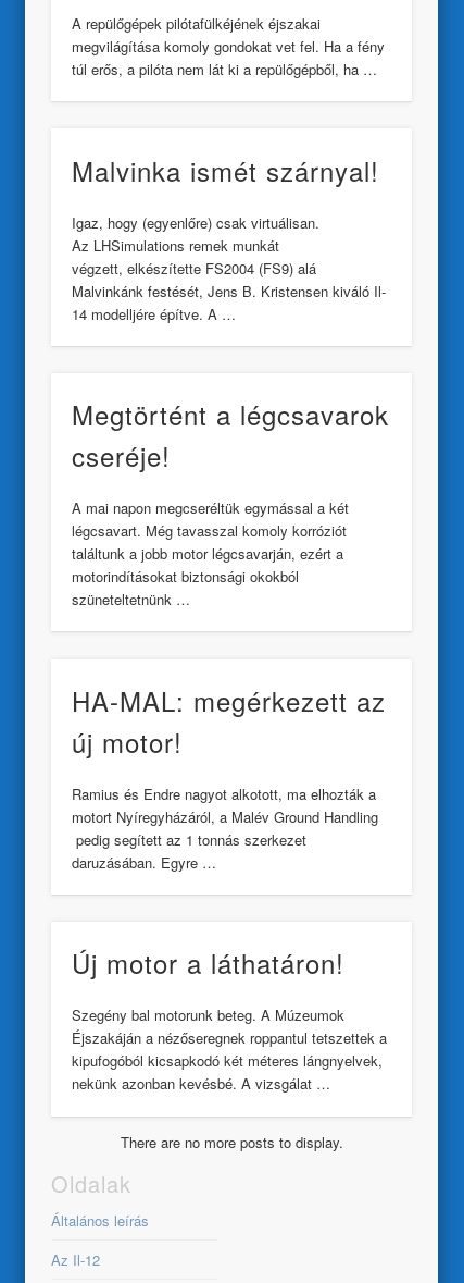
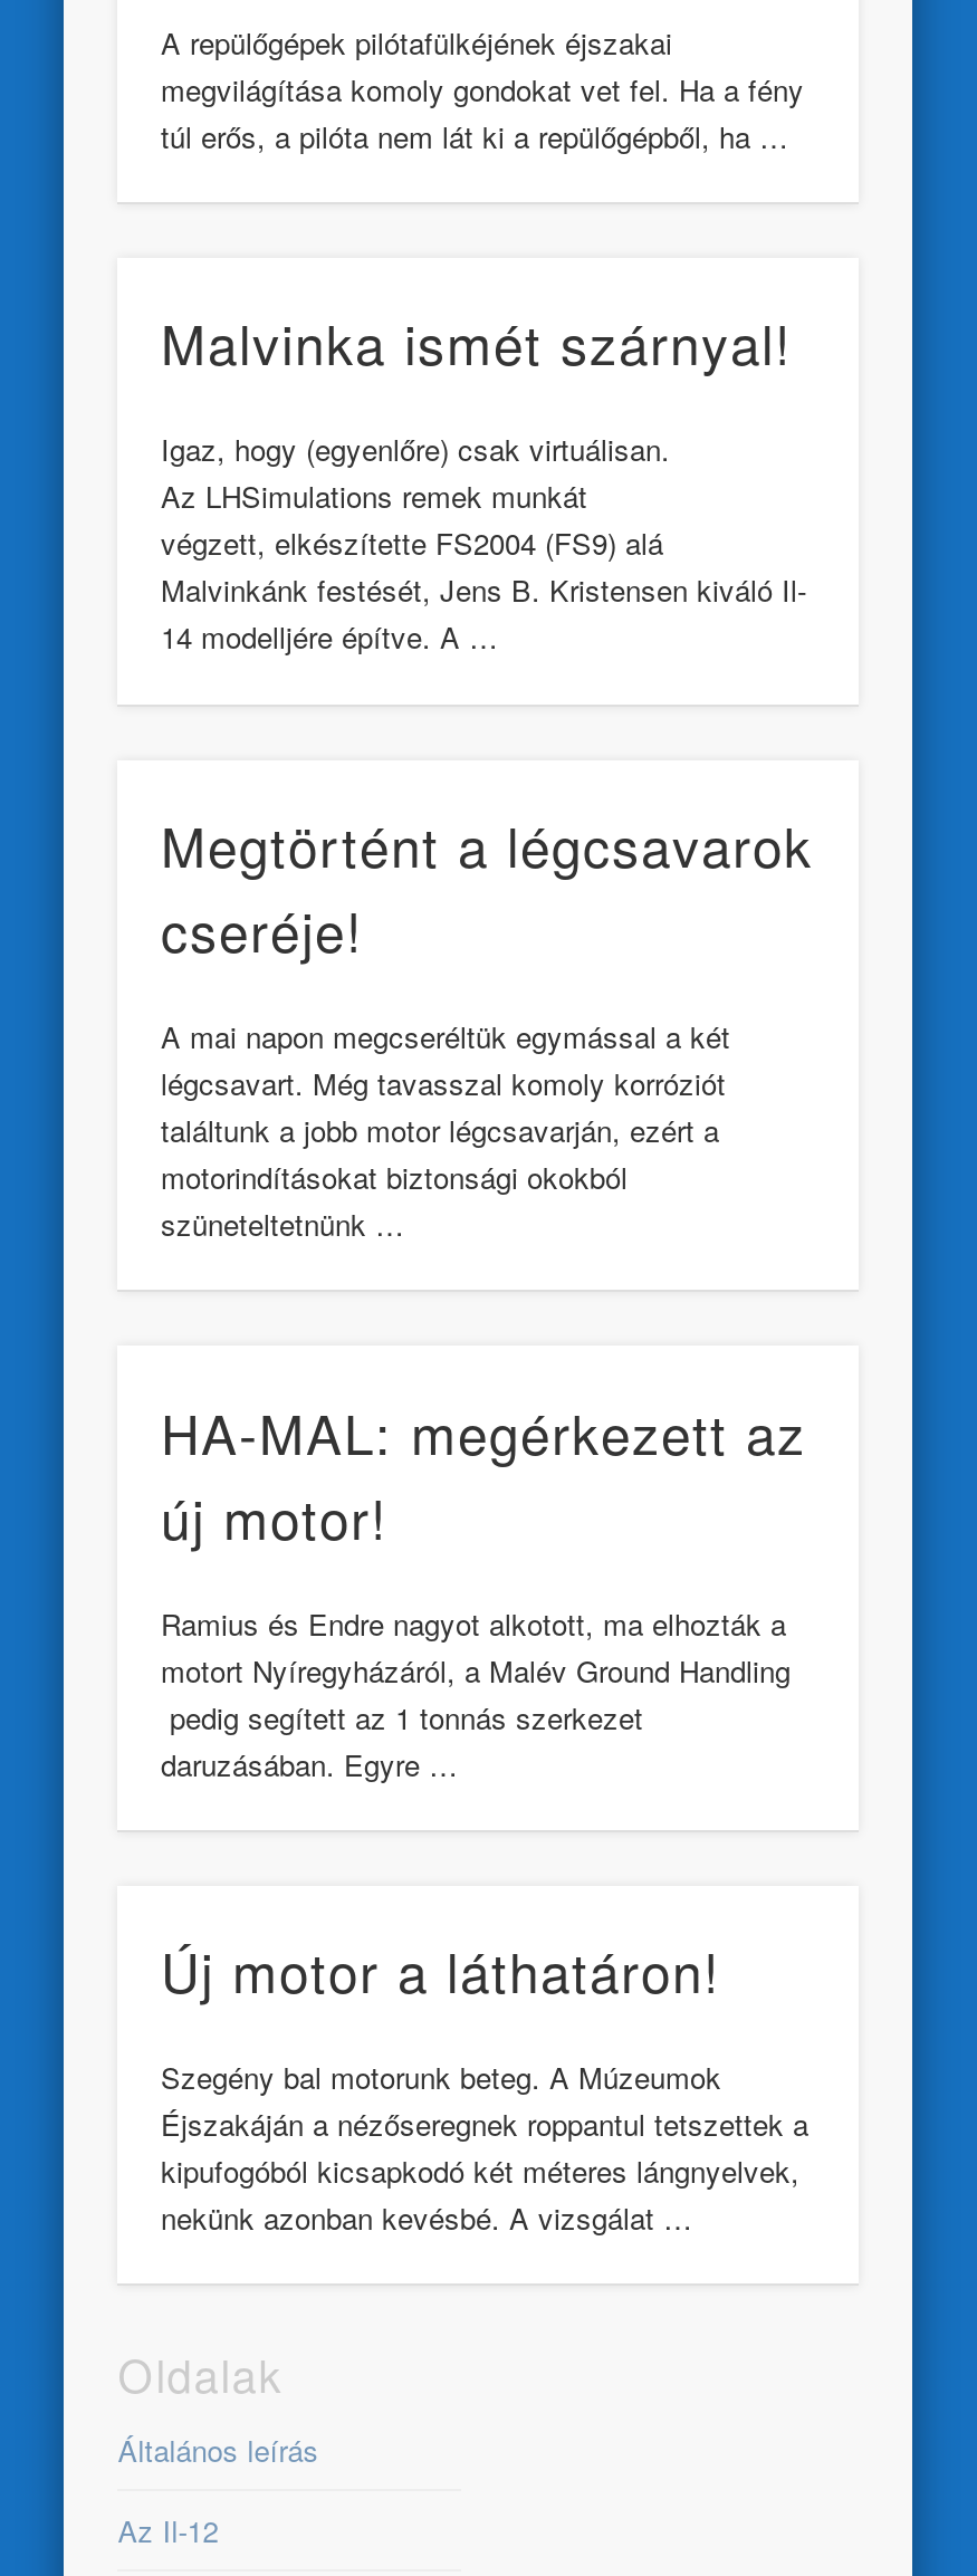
[120,1131,343,1152] There are no more posts to display. -> none

